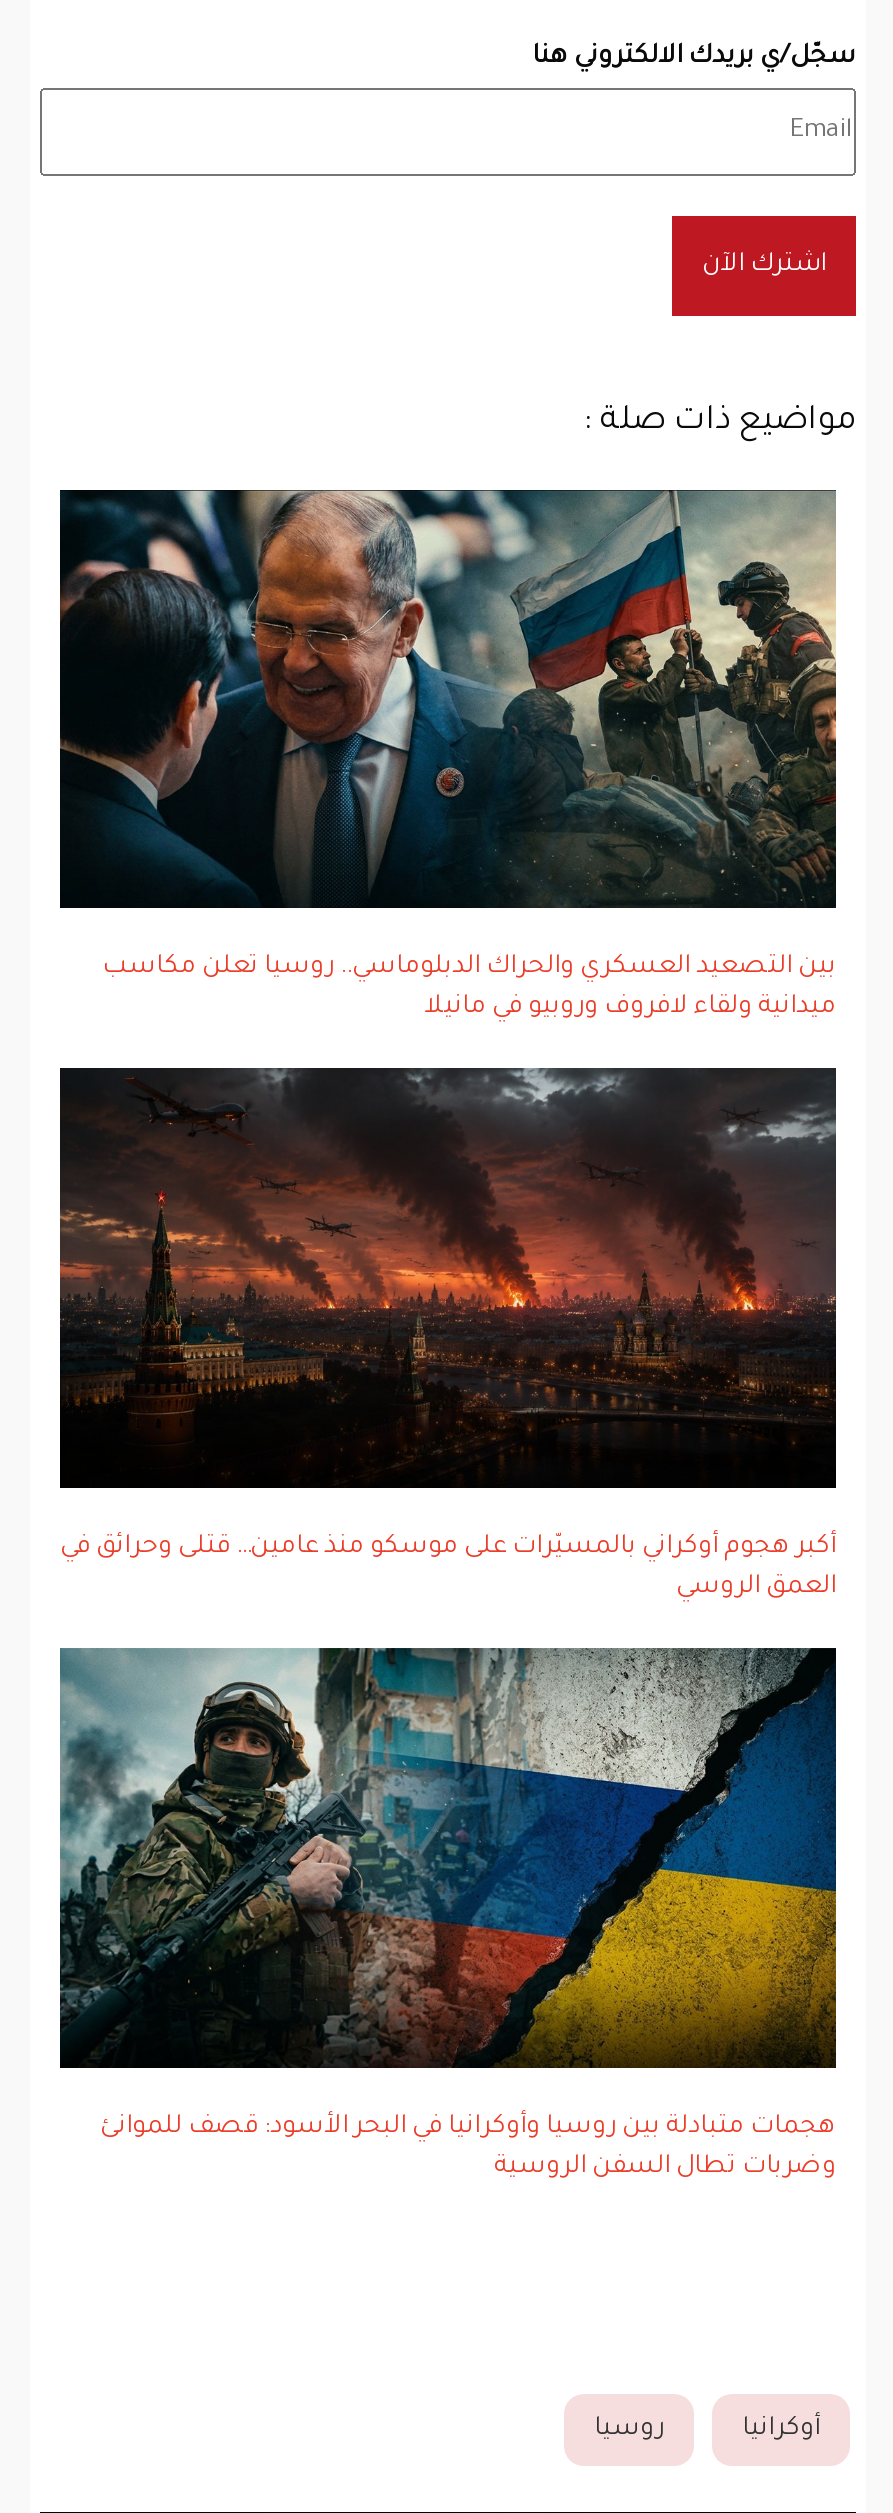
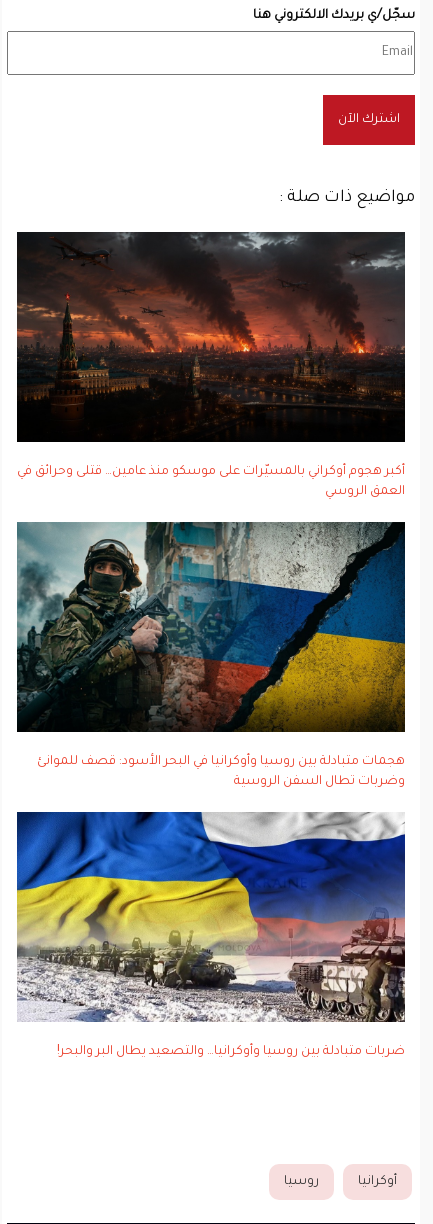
[58,489,838,1023] [image] | بين التصعيد العسكري والحراك الدبلوماسي.. روسيا تعلن مكاسب | ميدانية ولقاء لافروف وروبيو في مانيلا -> none
moved [58,1065,838,1487] -> [16,230,406,441]: [image]
moved [58,1575,840,2182] -> [16,485,407,789]: [image] | العمق الروسي | هجمات متبادلة بين روسيا وأوكرانيا في البحر الأسود: قصف للموانئ | وضربات تطال السفن الروسية
none -> [16,811,406,1059] [image] | ضربات متبادلة بين روسيا وأوكرانيا… والتصعيد يطال البر والبحر!

